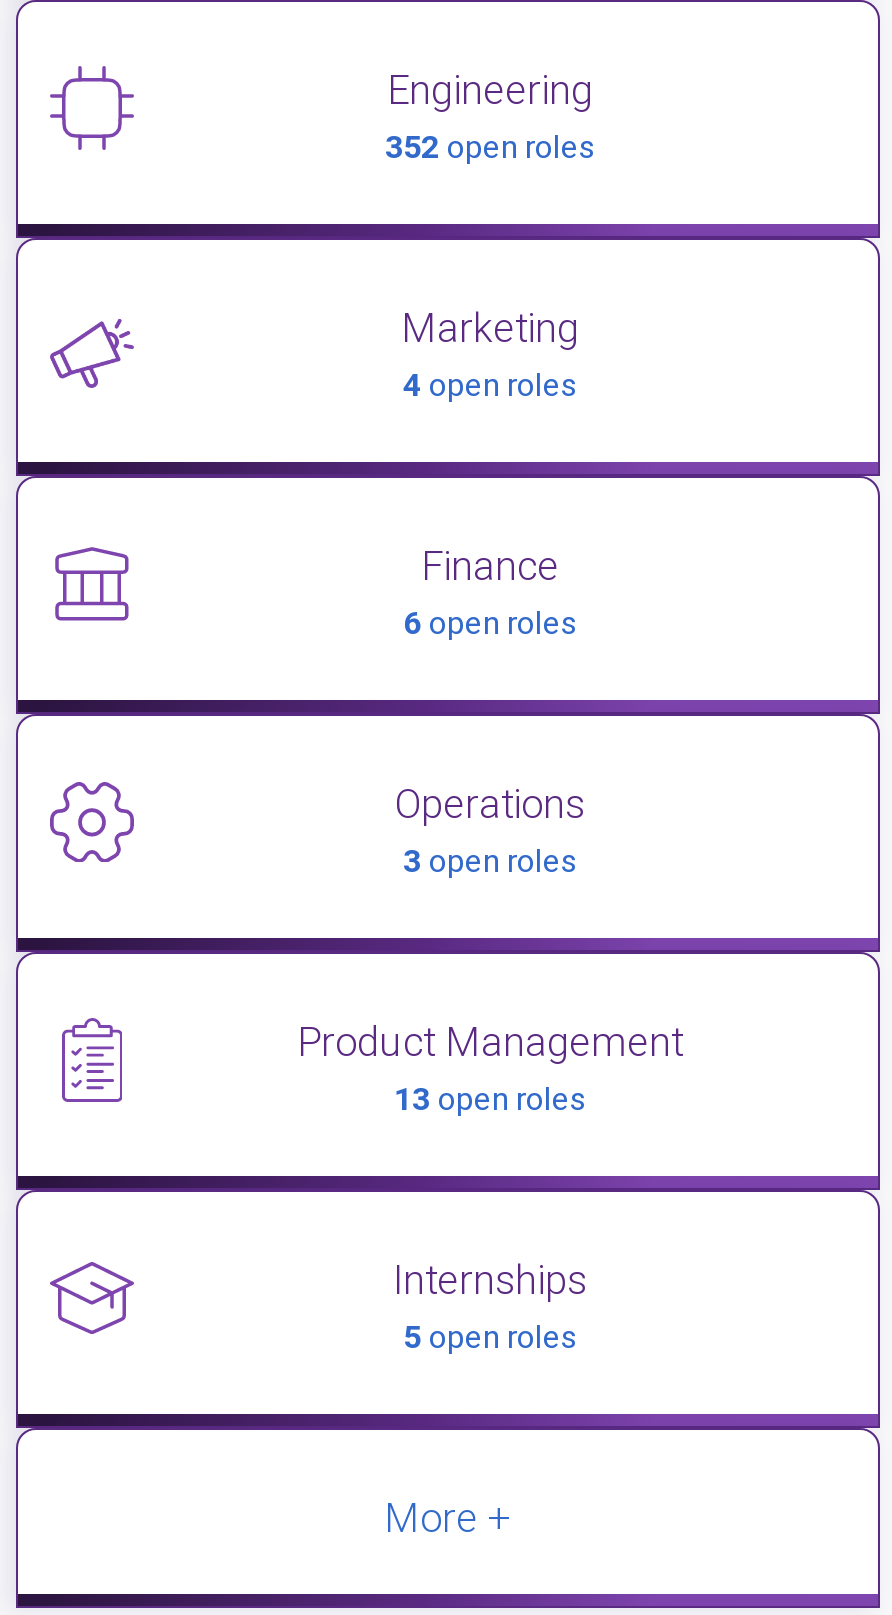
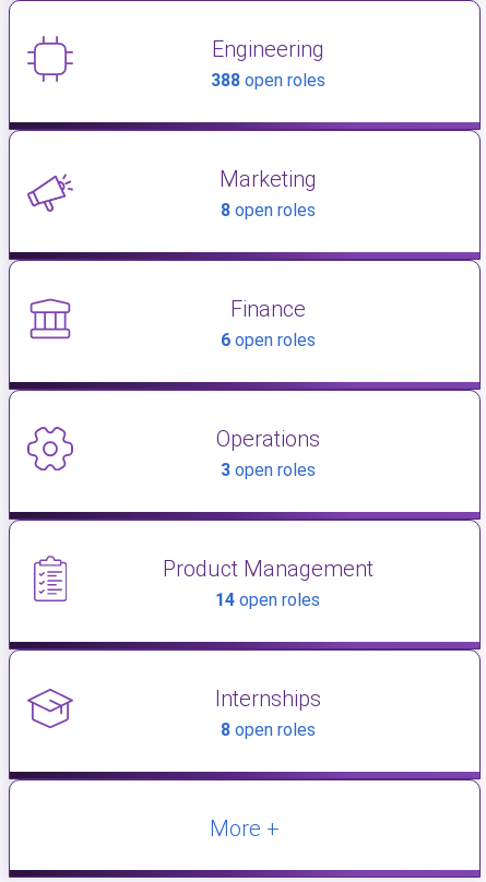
[385,128,595,166] 352 open roles -> [210,70,325,90] 388 open roles
[403,366,577,404] 4 open roles -> [220,200,315,220] 8 open roles
[394,1080,586,1118] 13 open roles -> [215,589,320,610] 14 open roles
[403,1318,577,1356] 5 open roles -> [220,719,315,740] 8 open roles

